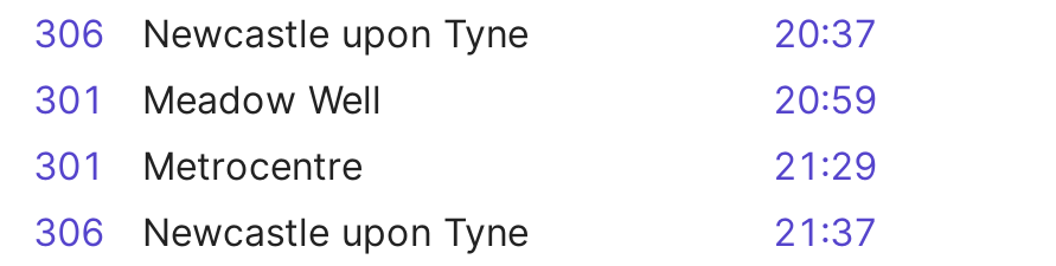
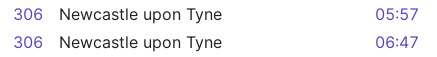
[33,9,877,189] 20:37 | 301 | Meadow Well | 20:59 | 301 | Metrocentre | 21:29 -> [375,4,419,24] 05:57
[773,208,877,255] 21:37 -> [375,32,419,52] 06:47

